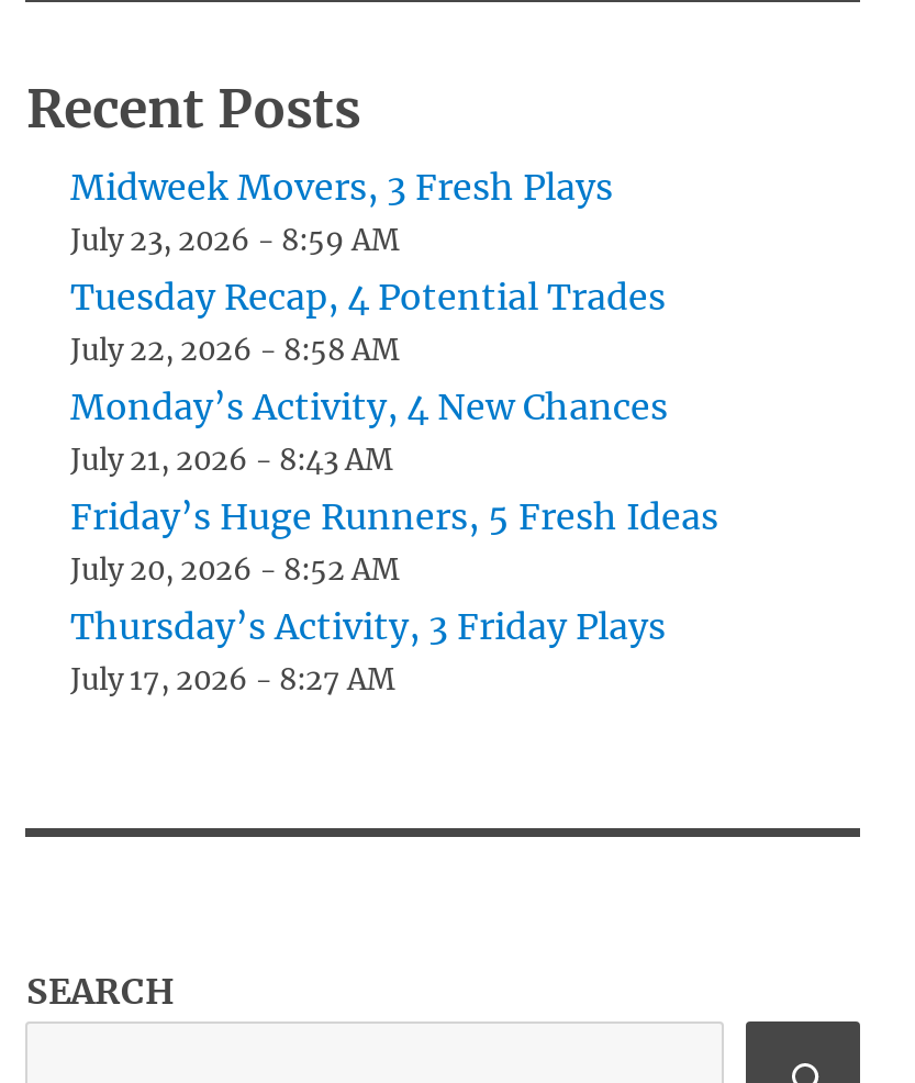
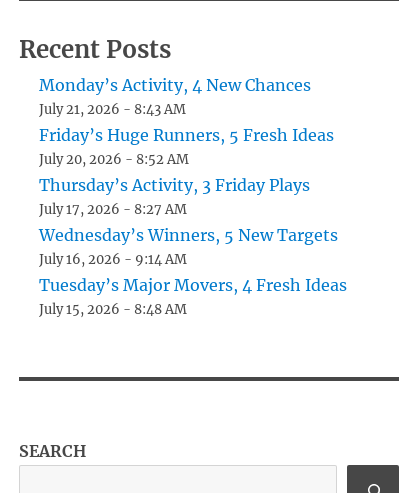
[70,165,666,369] Midweek Movers, 3 Fresh Plays | July 23, 2026 - 8:59 AM | Tuesday Recap, 4 Potential Trades | July 22, 2026 - 8:58 AM -> none
moved [70,385,718,699] -> [39,75,334,218]: Monday’s Activity, 4 New Chances | July 21, 2026 - 8:43 AM | Friday’s Huge Runners, 5 Fresh Ideas | July 20, 2026 - 8:52 AM | Thursday’s Activity, 3 Friday Plays | July 17, 2026 - 8:27 AM
none -> [39,225,347,318] Wednesday’s Winners, 5 New Targets | July 16, 2026 - 9:14 AM | Tuesday’s Major Movers, 4 Fresh Ideas | July 15, 2026 - 8:48 AM

